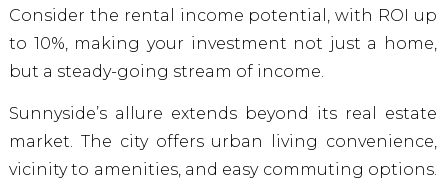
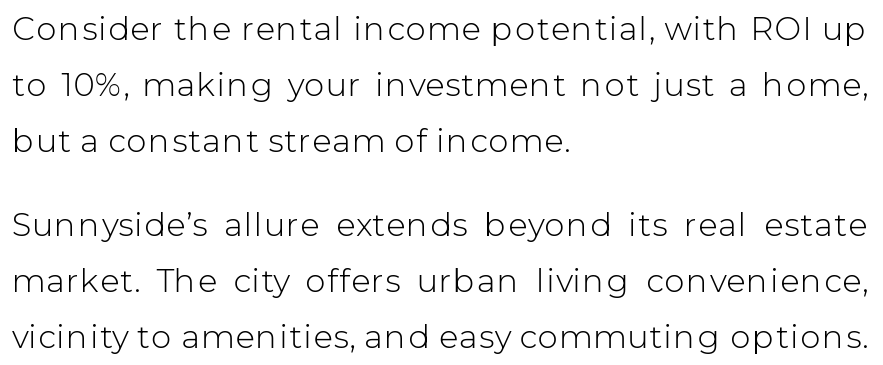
[9,62,324,81] but a steady-going stream of income. -> [12,121,570,159] but a constant stream of income.

